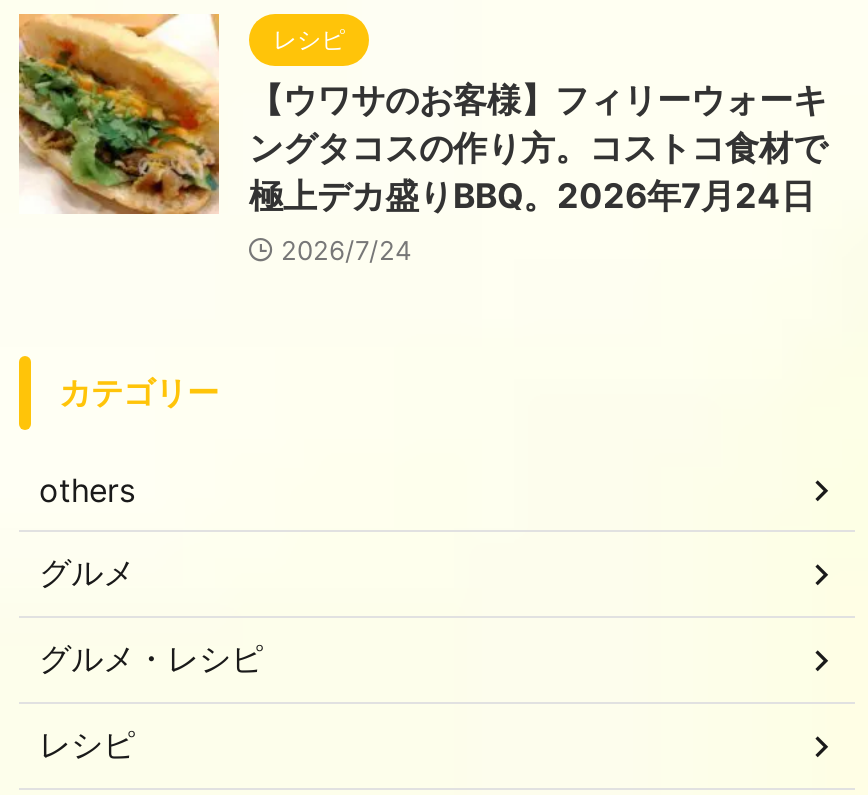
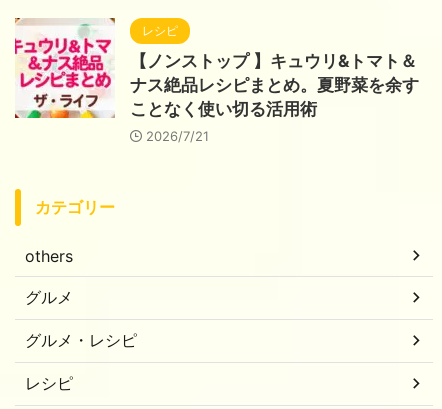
[17,13,827,267] [image] | 【ウワサのお客様】フィリーウォーキ | ングタコスの作り方。コストコ食材で | 極上デカ盛りBBQ。2026年7月24日 | 2026/7/24 -> [14,17,419,144] [image] | 【ノンストップ 】キュウリ&トマト＆ | ナス絶品レシピまとめ。夏野菜を余す | ことなく使い切る活用術 | 2026/7/21

